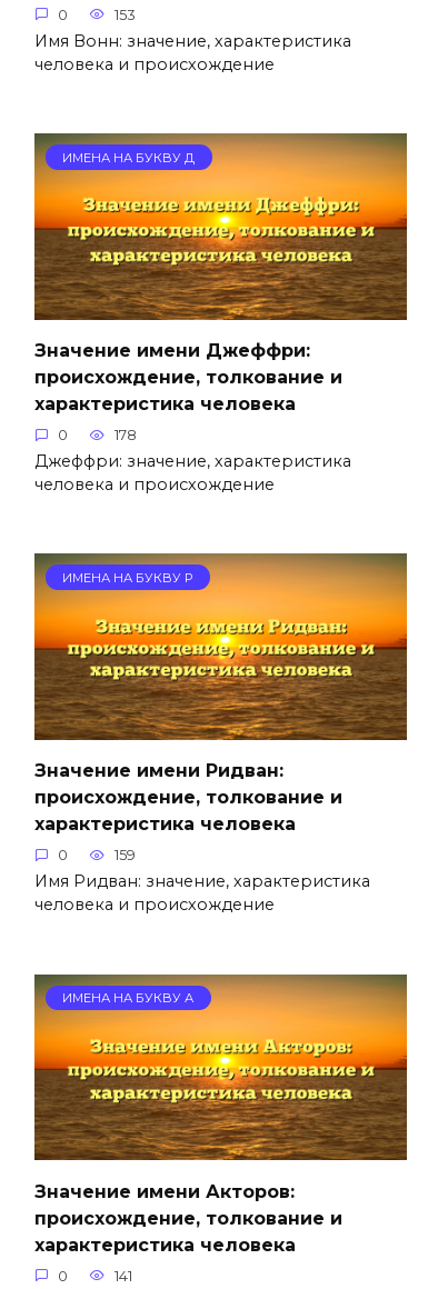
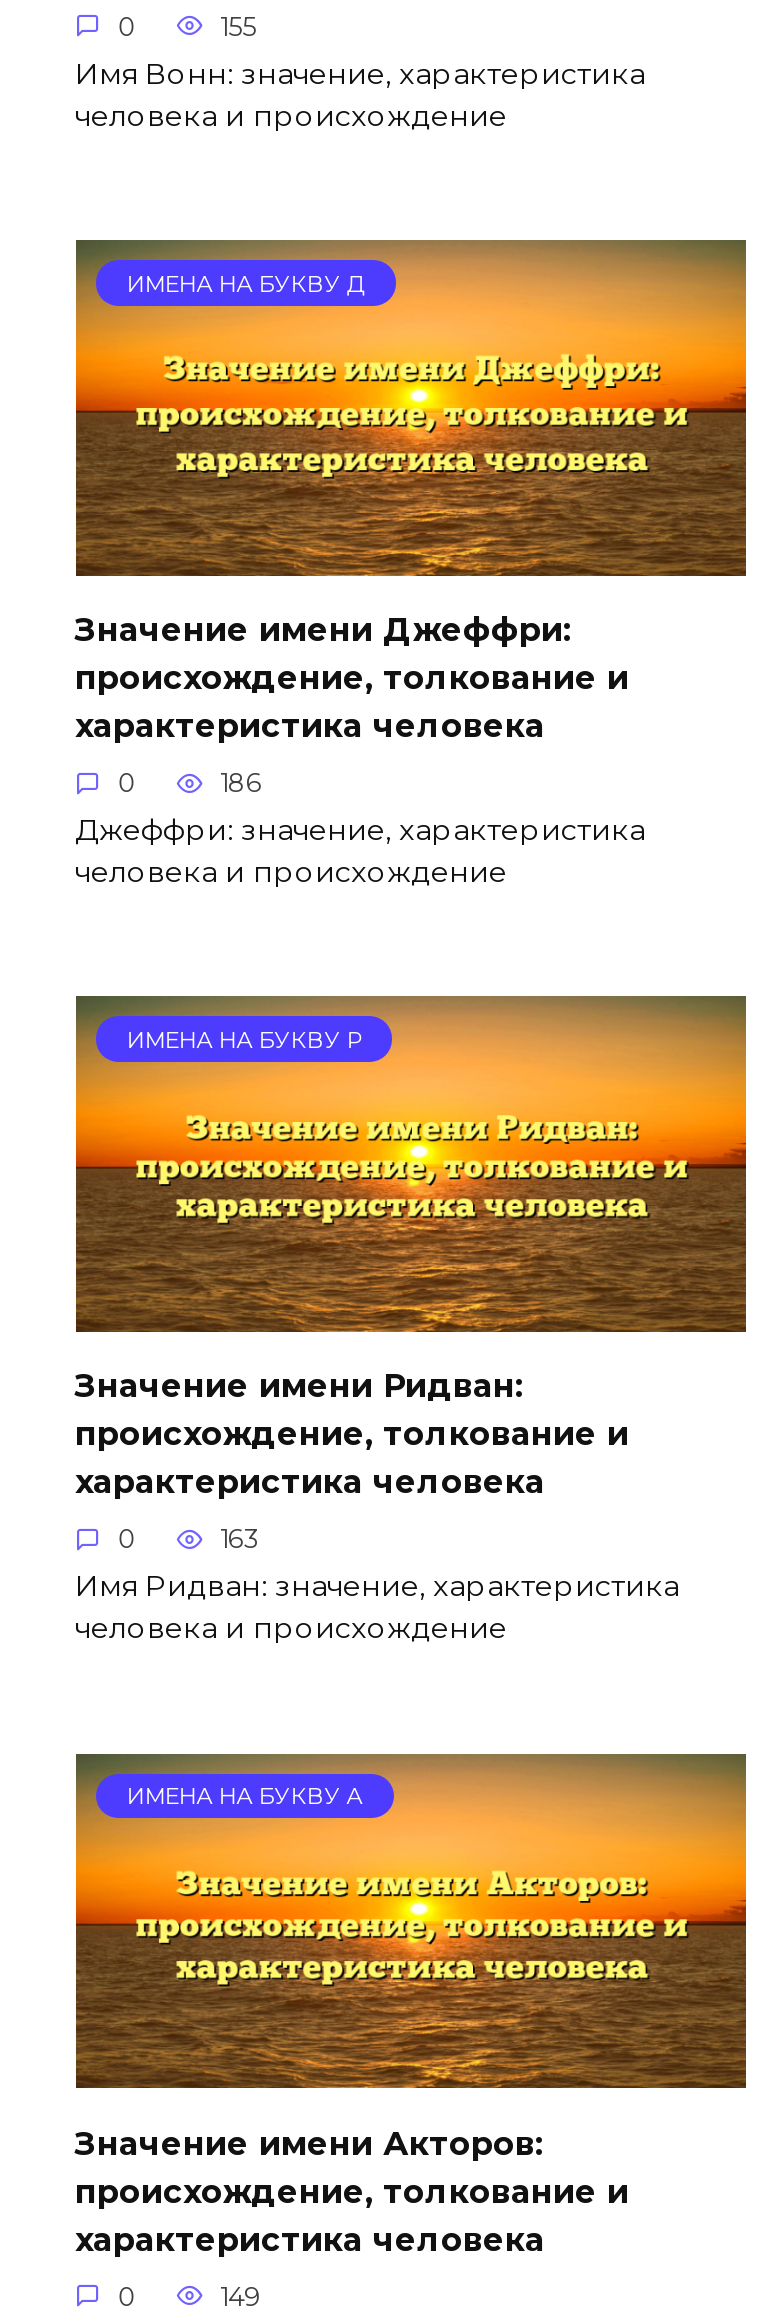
[115,7,136,23] 153 -> [220,12,256,42] 155
[115,427,137,443] 178 -> [220,768,262,798] 186
[115,847,136,864] 159 -> [220,1525,260,1555] 163
[115,1267,132,1284] 141 -> [220,2281,260,2311] 149

